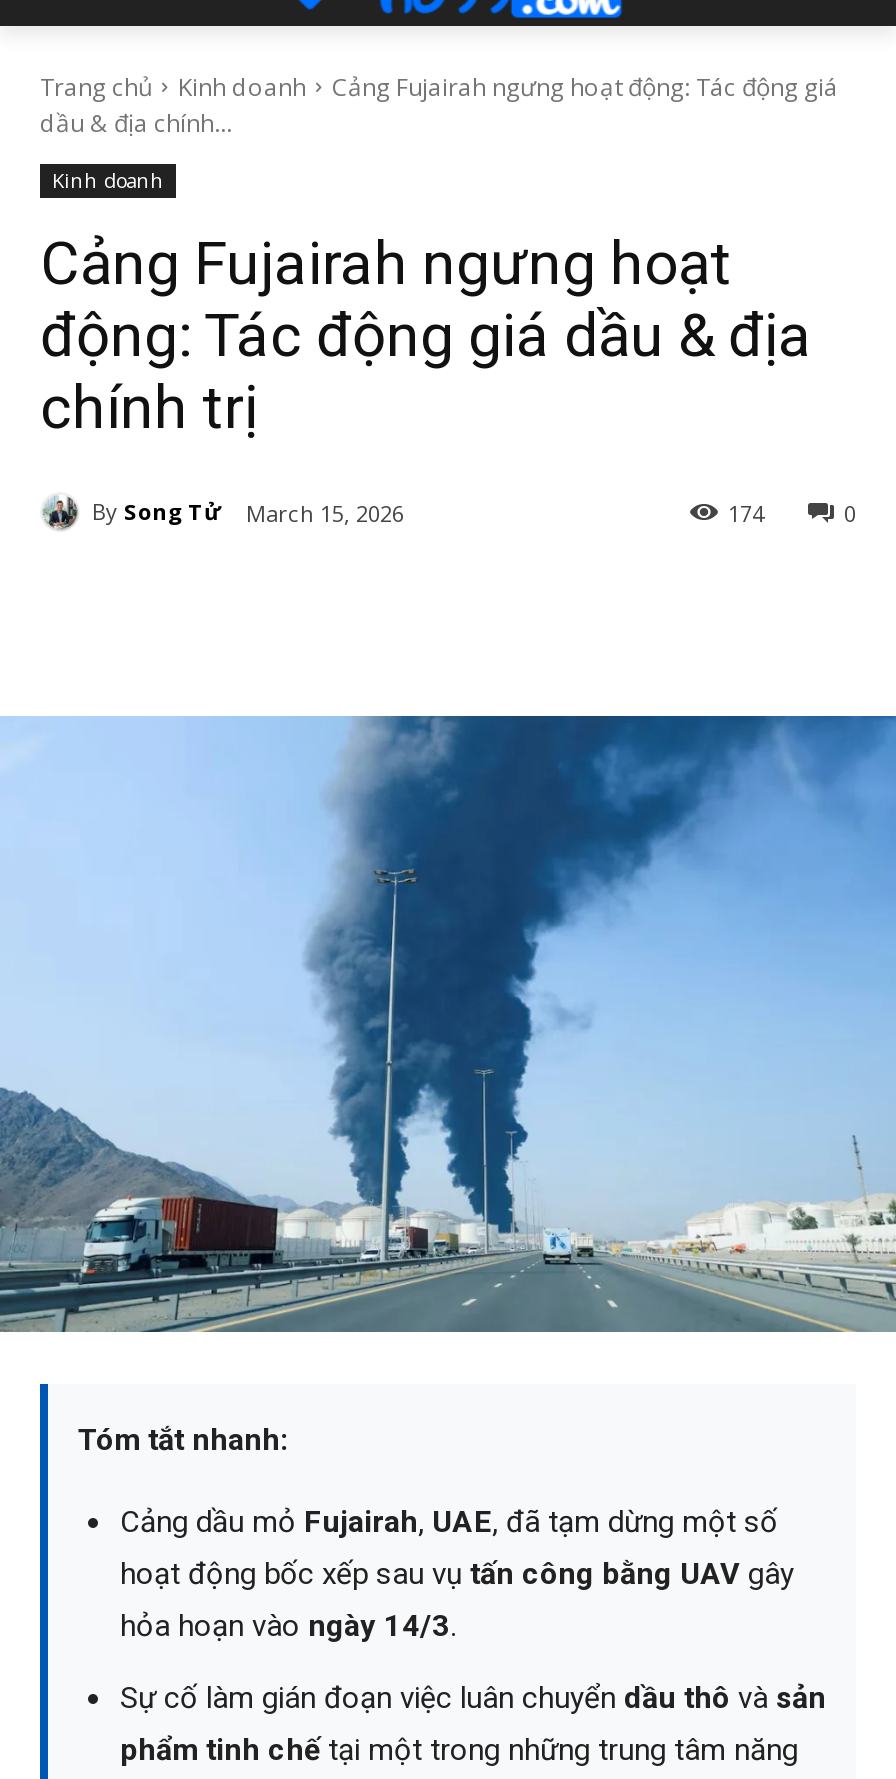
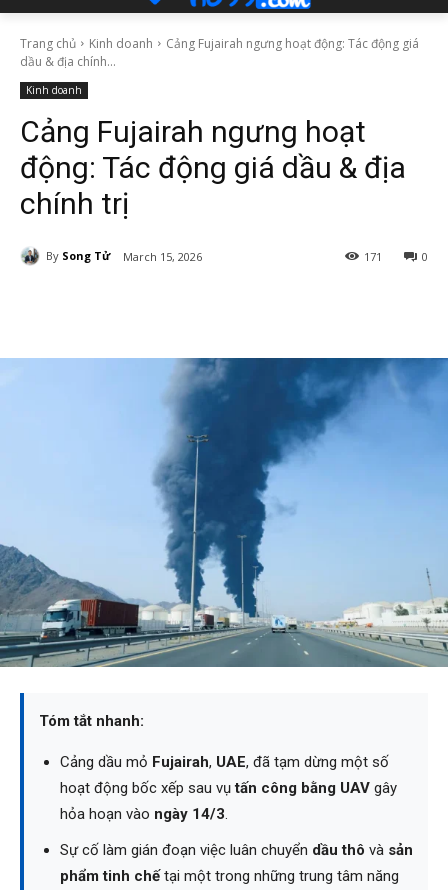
[728,497,764,527] 174 -> [364,249,382,264] 171

